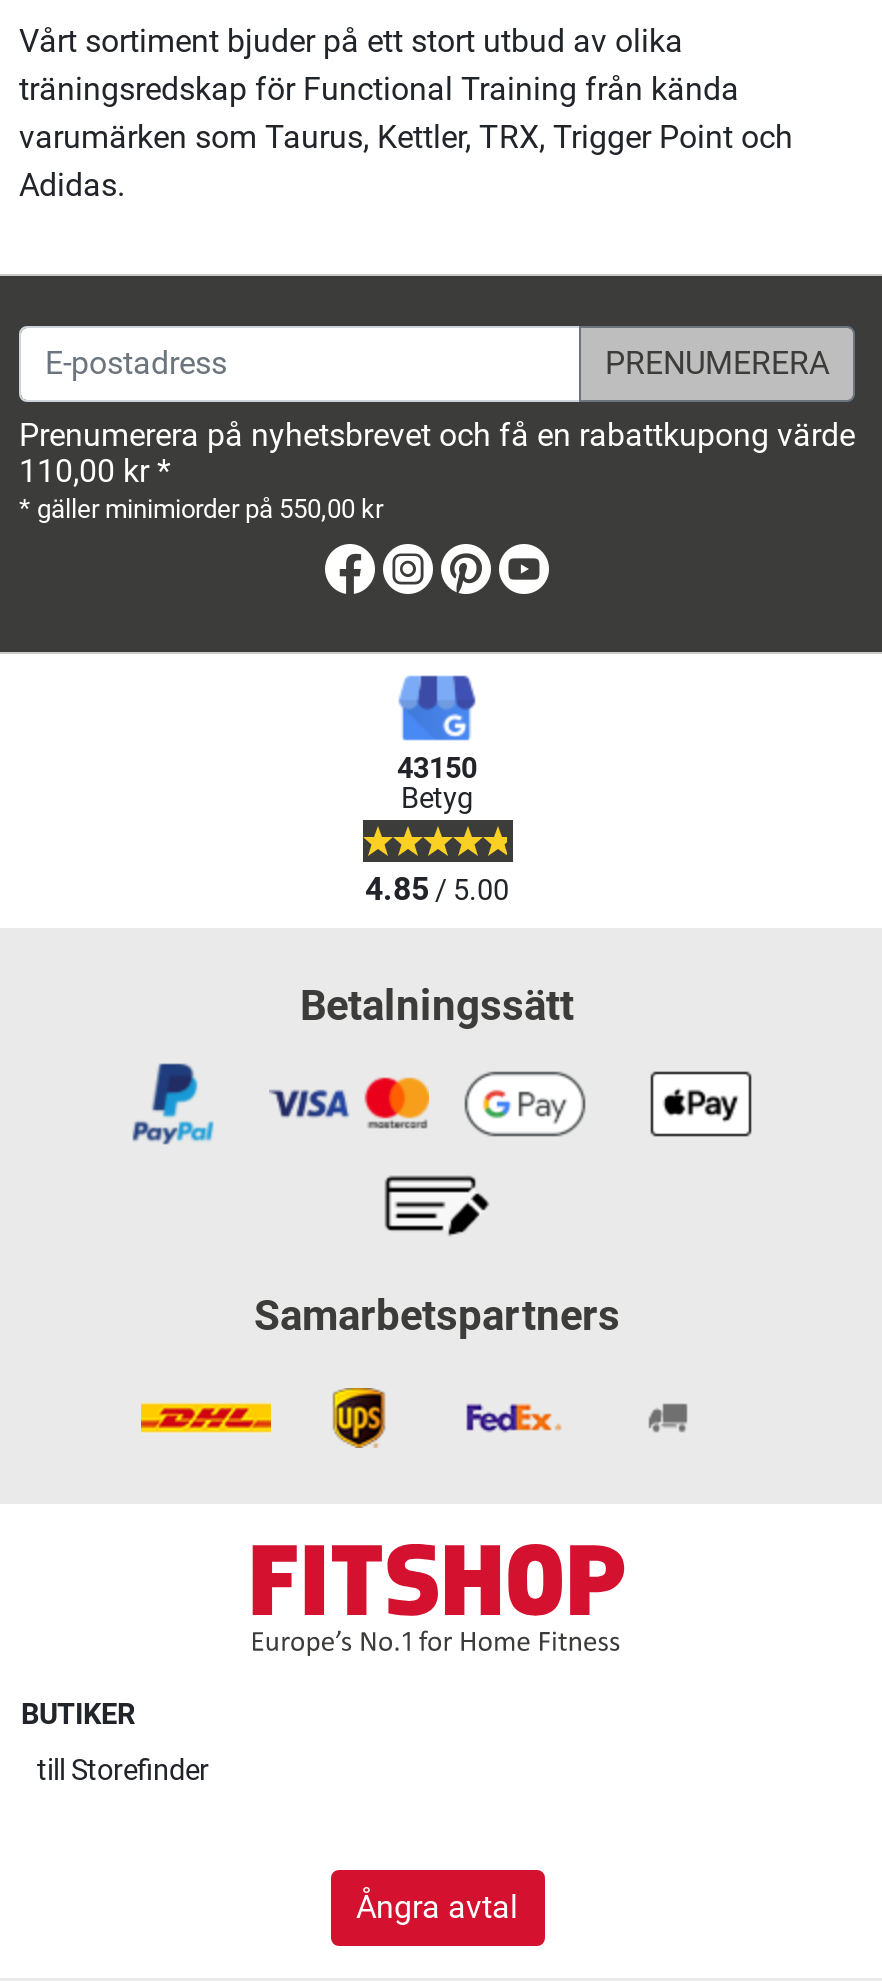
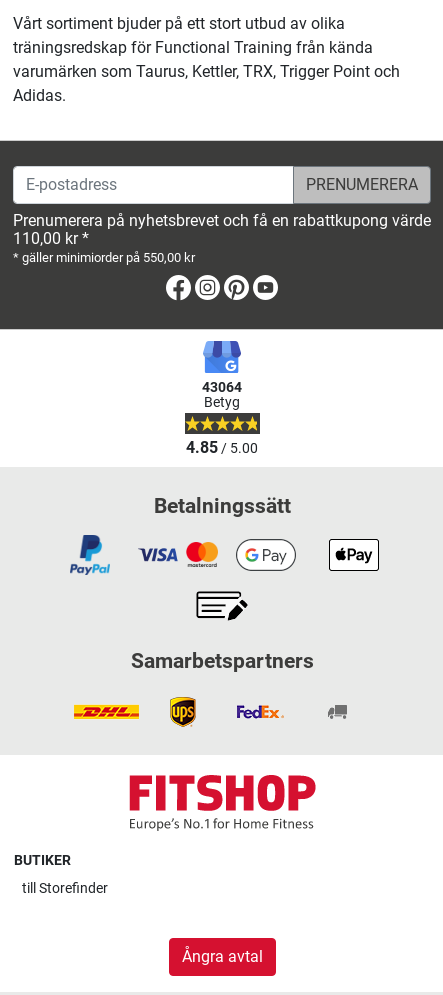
[397,752,477,786] 43150 -> [202,379,242,396] 43064

